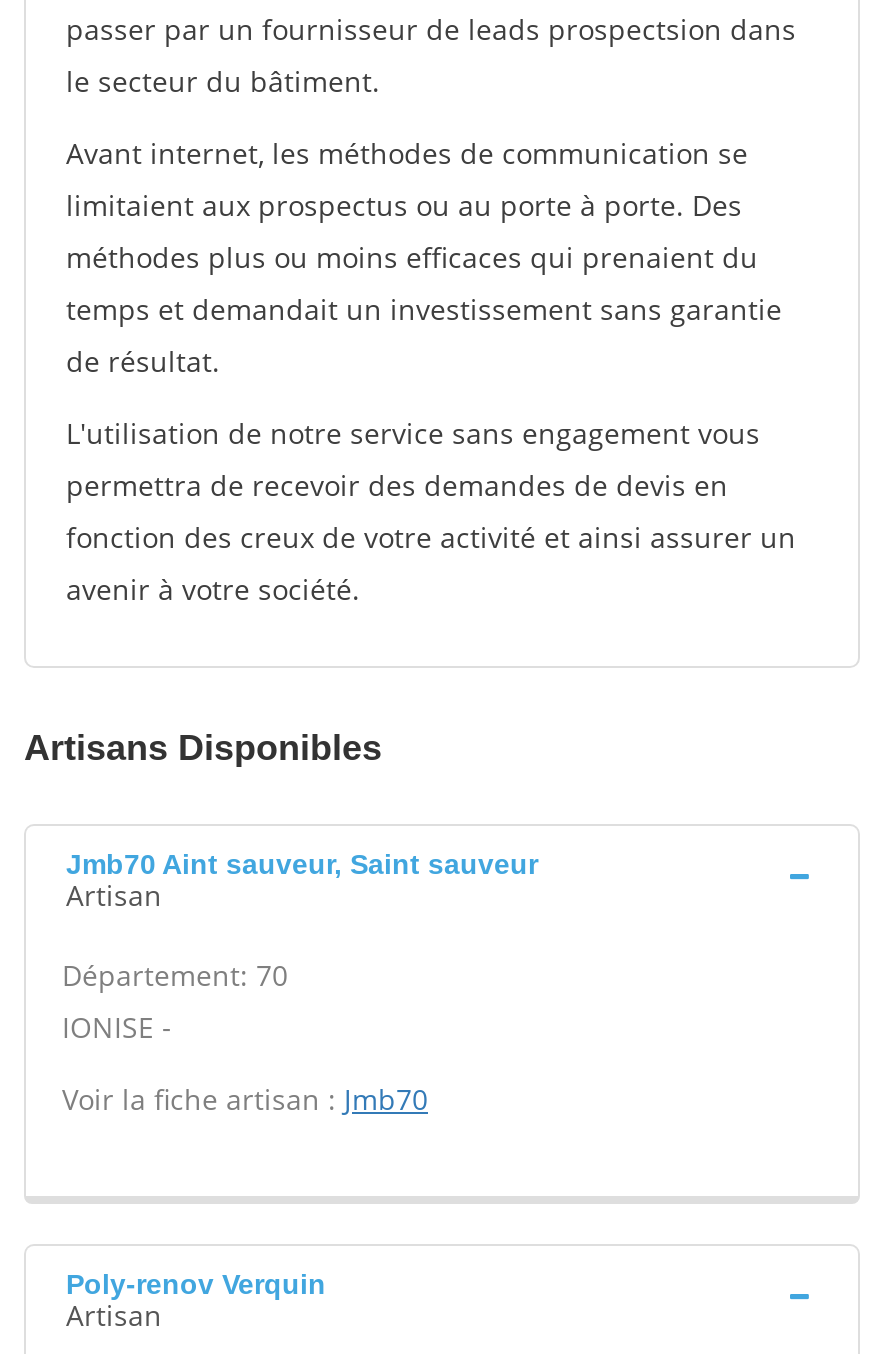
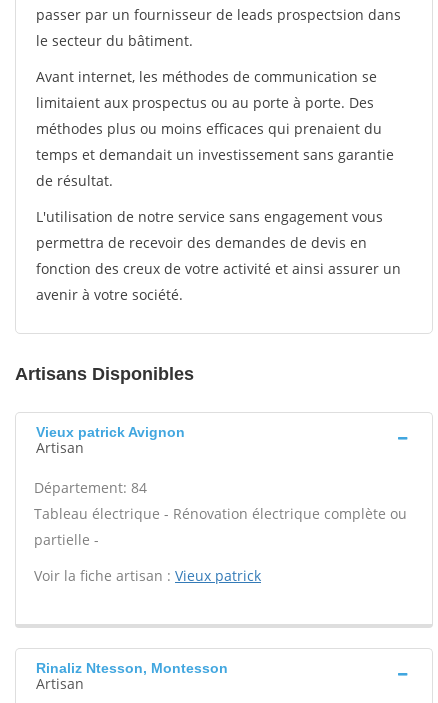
[66,848,538,880] Jmb70 Aint sauveur, Saint sauveur -> [36,424,185,440] Vieux patrick Avignon
[62,956,288,1046] Département: 70 | IONISE - -> [34,478,407,549] Département: 84 | Tableau électrique - Rénovation électrique complète ou | partielle -
[62,1080,428,1118] Voir la fiche artisan : Jmb70 -> [34,566,261,585] Voir la fiche artisan : Vieux patrick
[66,1268,326,1300] Poly-renov Verquin -> [36,660,228,676] Rinaliz Ntesson, Montesson

